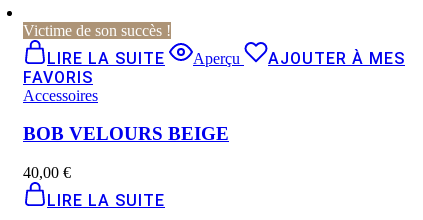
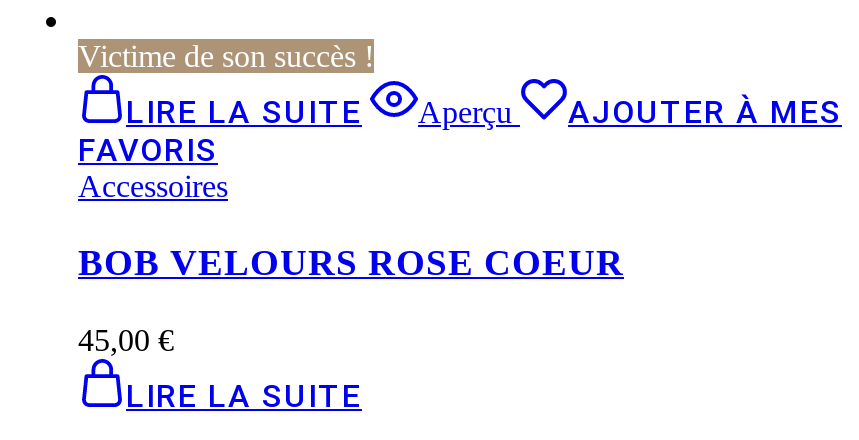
[23,123,229,144] BOB VELOURS BEIGE -> [78,241,624,283] BOB VELOURS ROSE COEUR
[23,164,71,181] 40,00 € -> [78,323,174,357] 45,00 €

